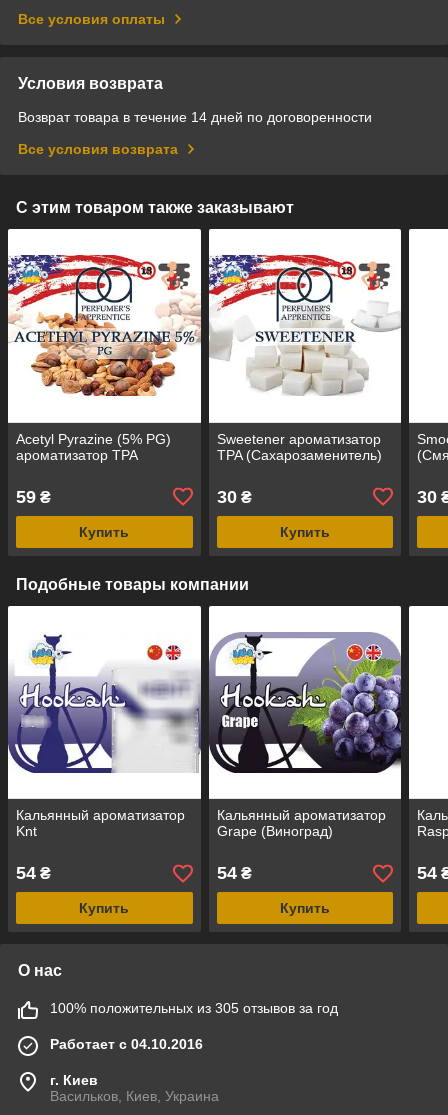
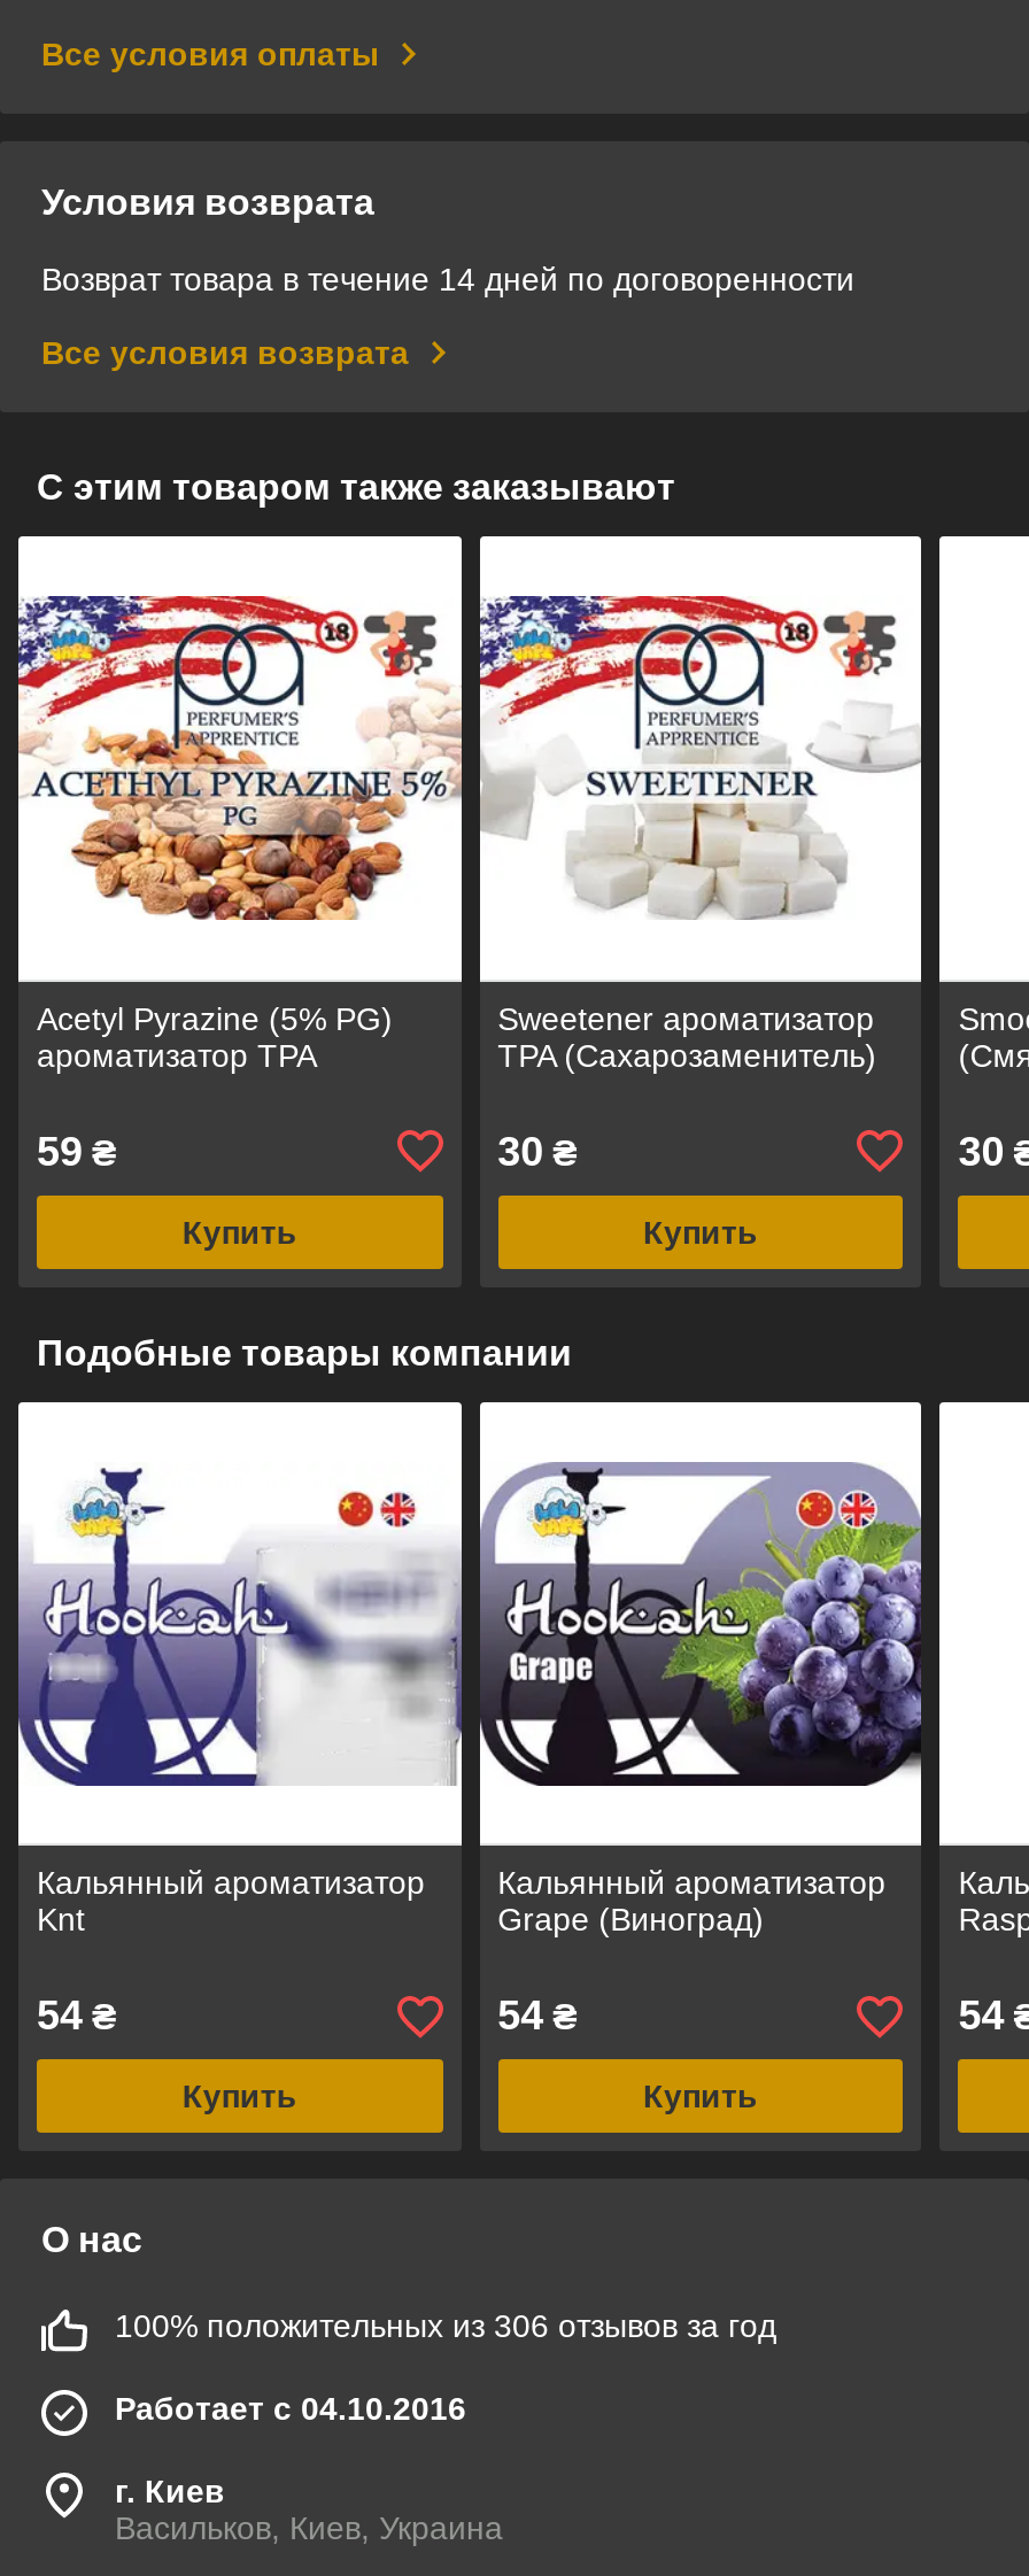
[50,1000,338,1016] 100% положительных из 305 отзывов за год -> [115,2308,776,2345] 100% положительных из 306 отзывов за год

